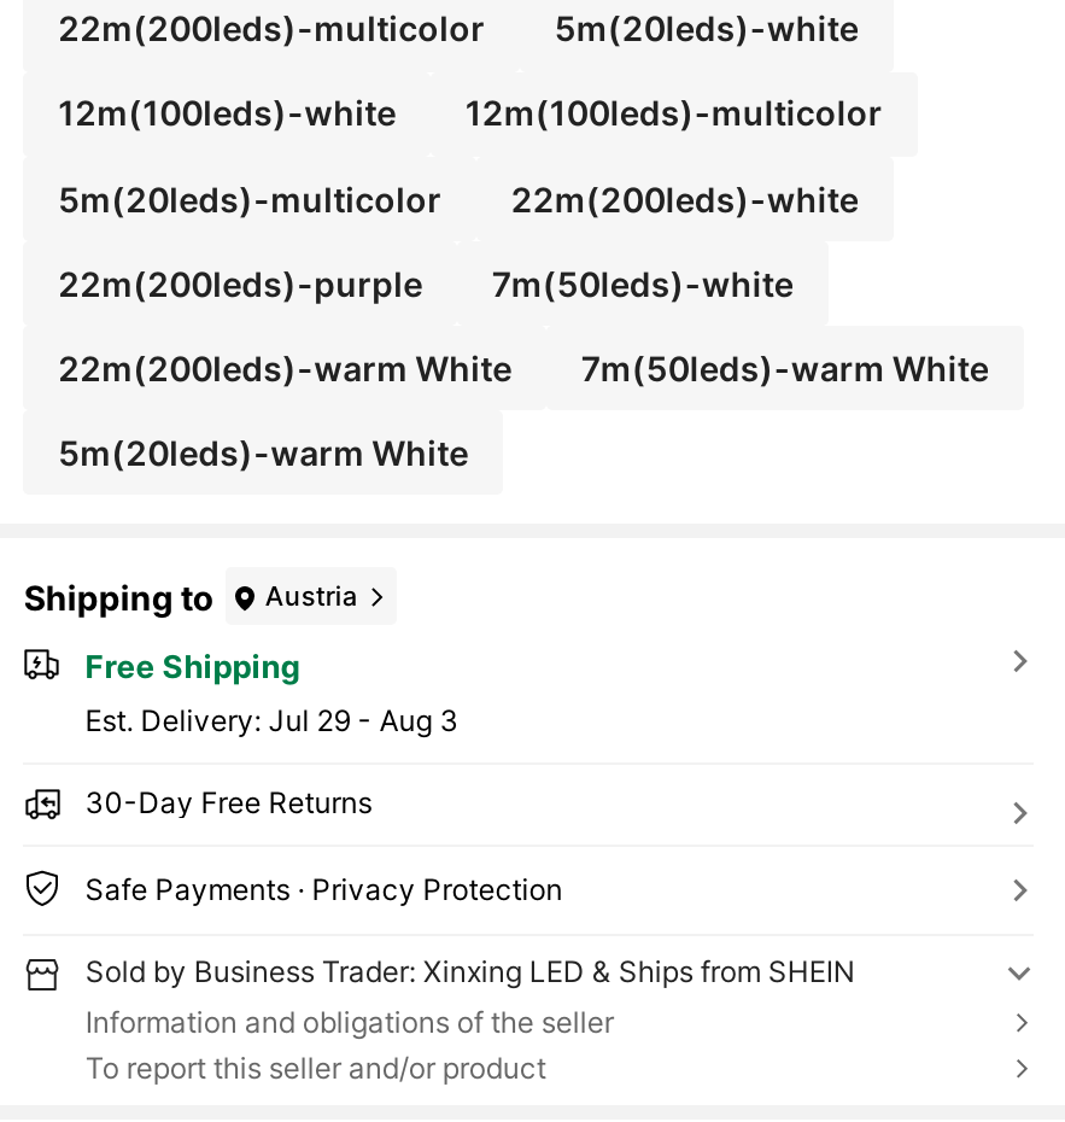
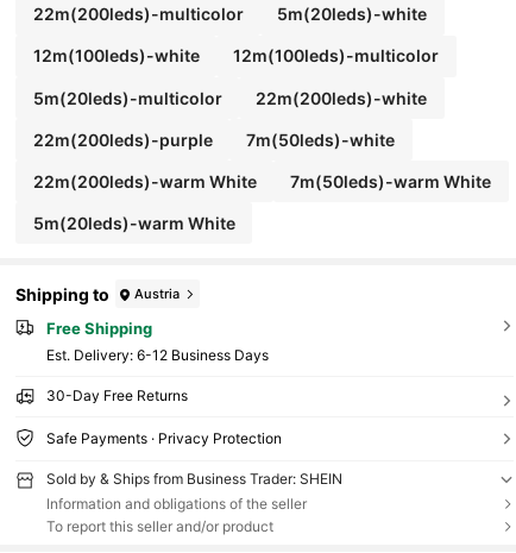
[85,702,459,739] Est. Delivery: Jul 29 - Aug 3 -> [46,346,268,364] Est. Delivery: 6-12 Business Days
[85,954,855,990] Sold by Business Trader: Xinxing LED & Ships from SHEIN -> [46,470,342,488] Sold by & Ships from Business Trader: SHEIN

